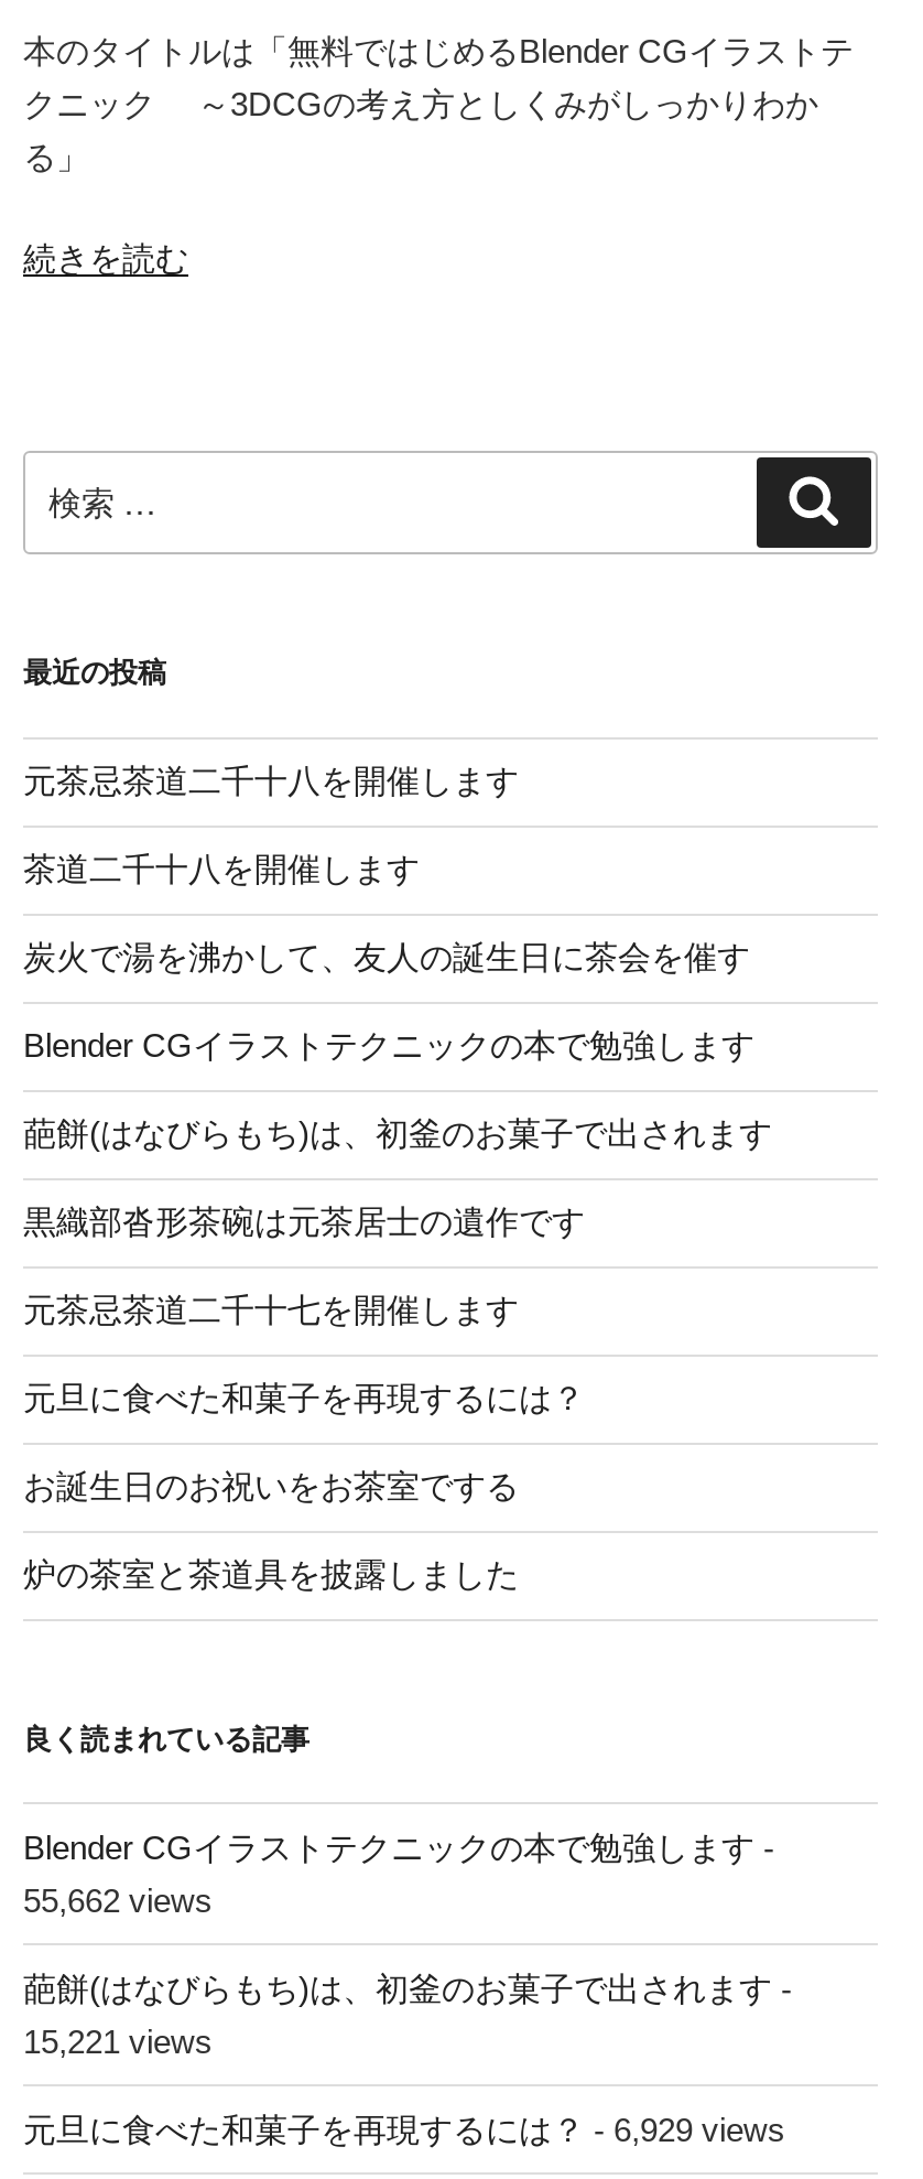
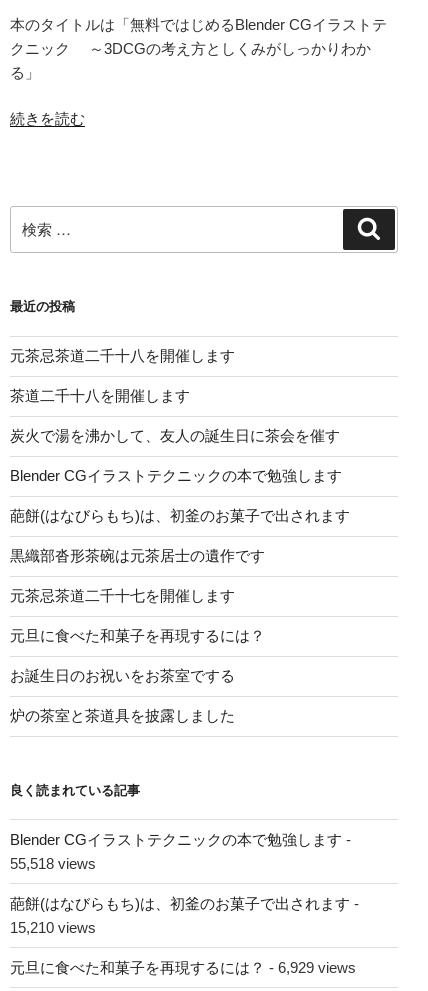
[23,1881,213,1918] 55,662 views -> [10,855,96,872] 55,518 views
[23,2022,213,2059] 15,221 views -> [10,919,96,936] 15,210 views

